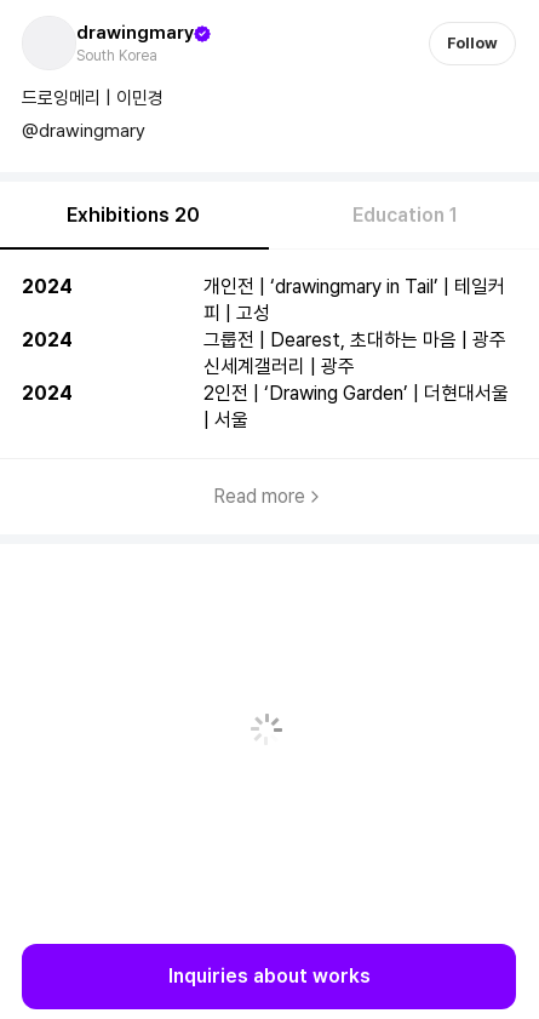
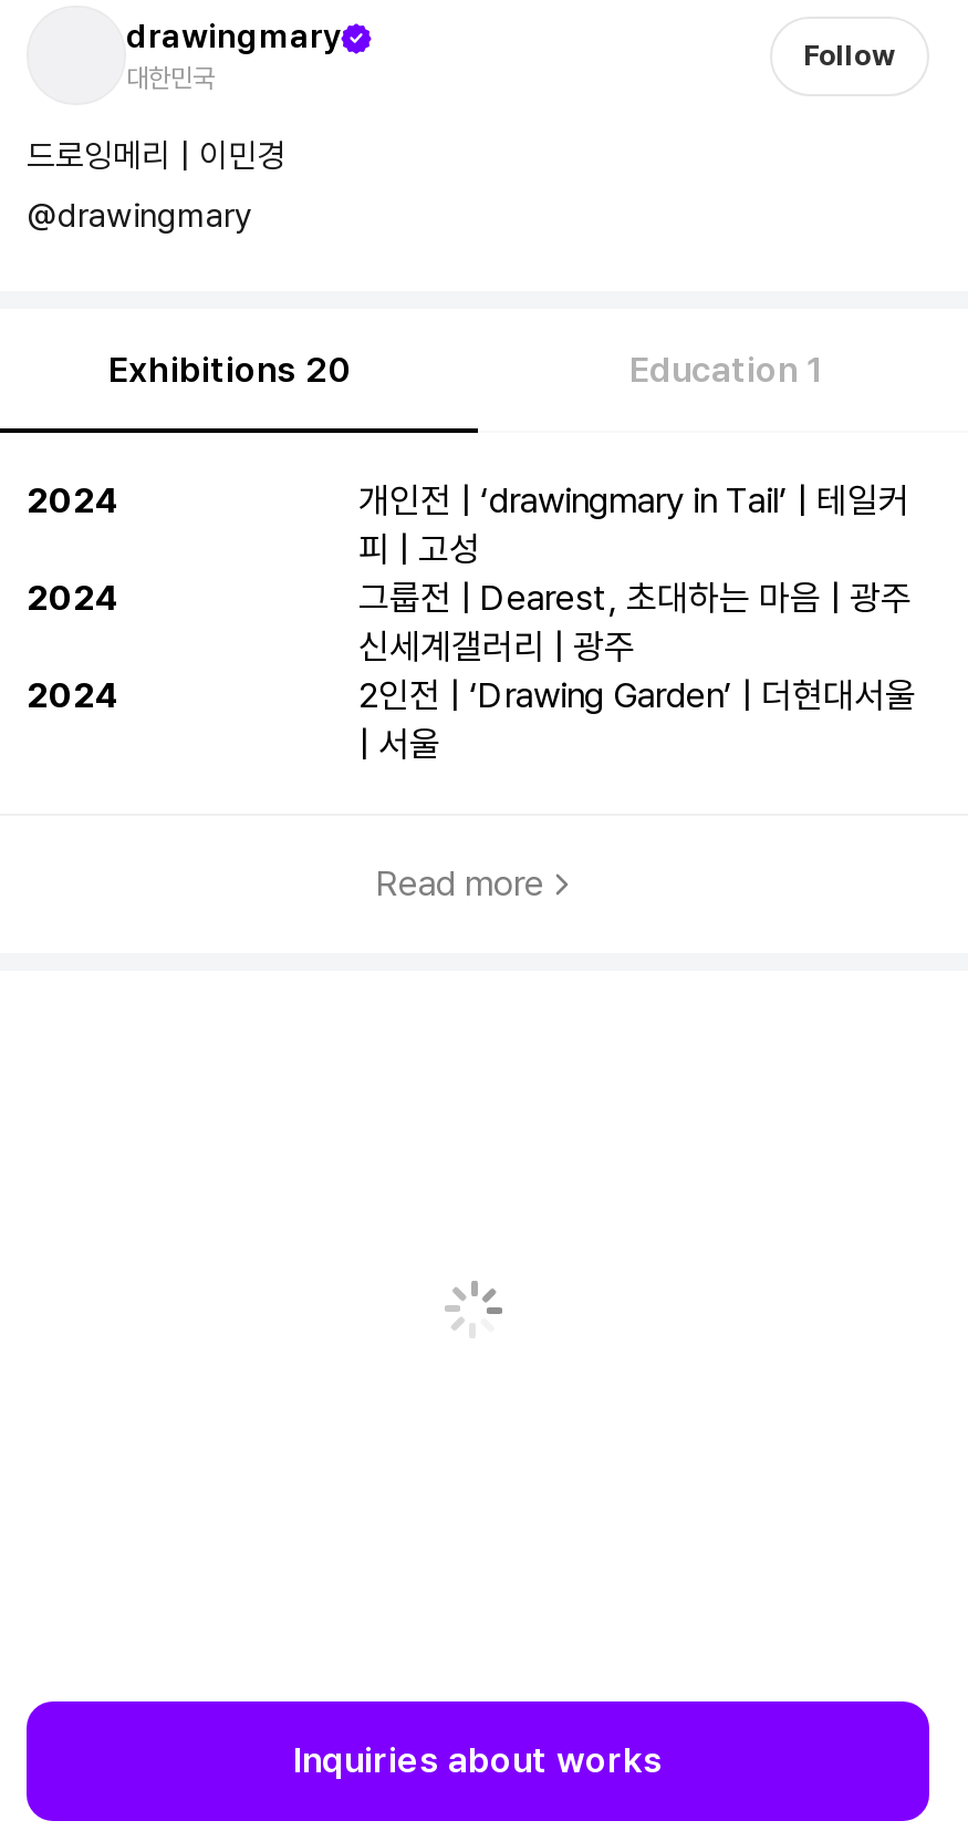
[76,47,157,64] South Korea -> [126,63,215,94] 대한민국

